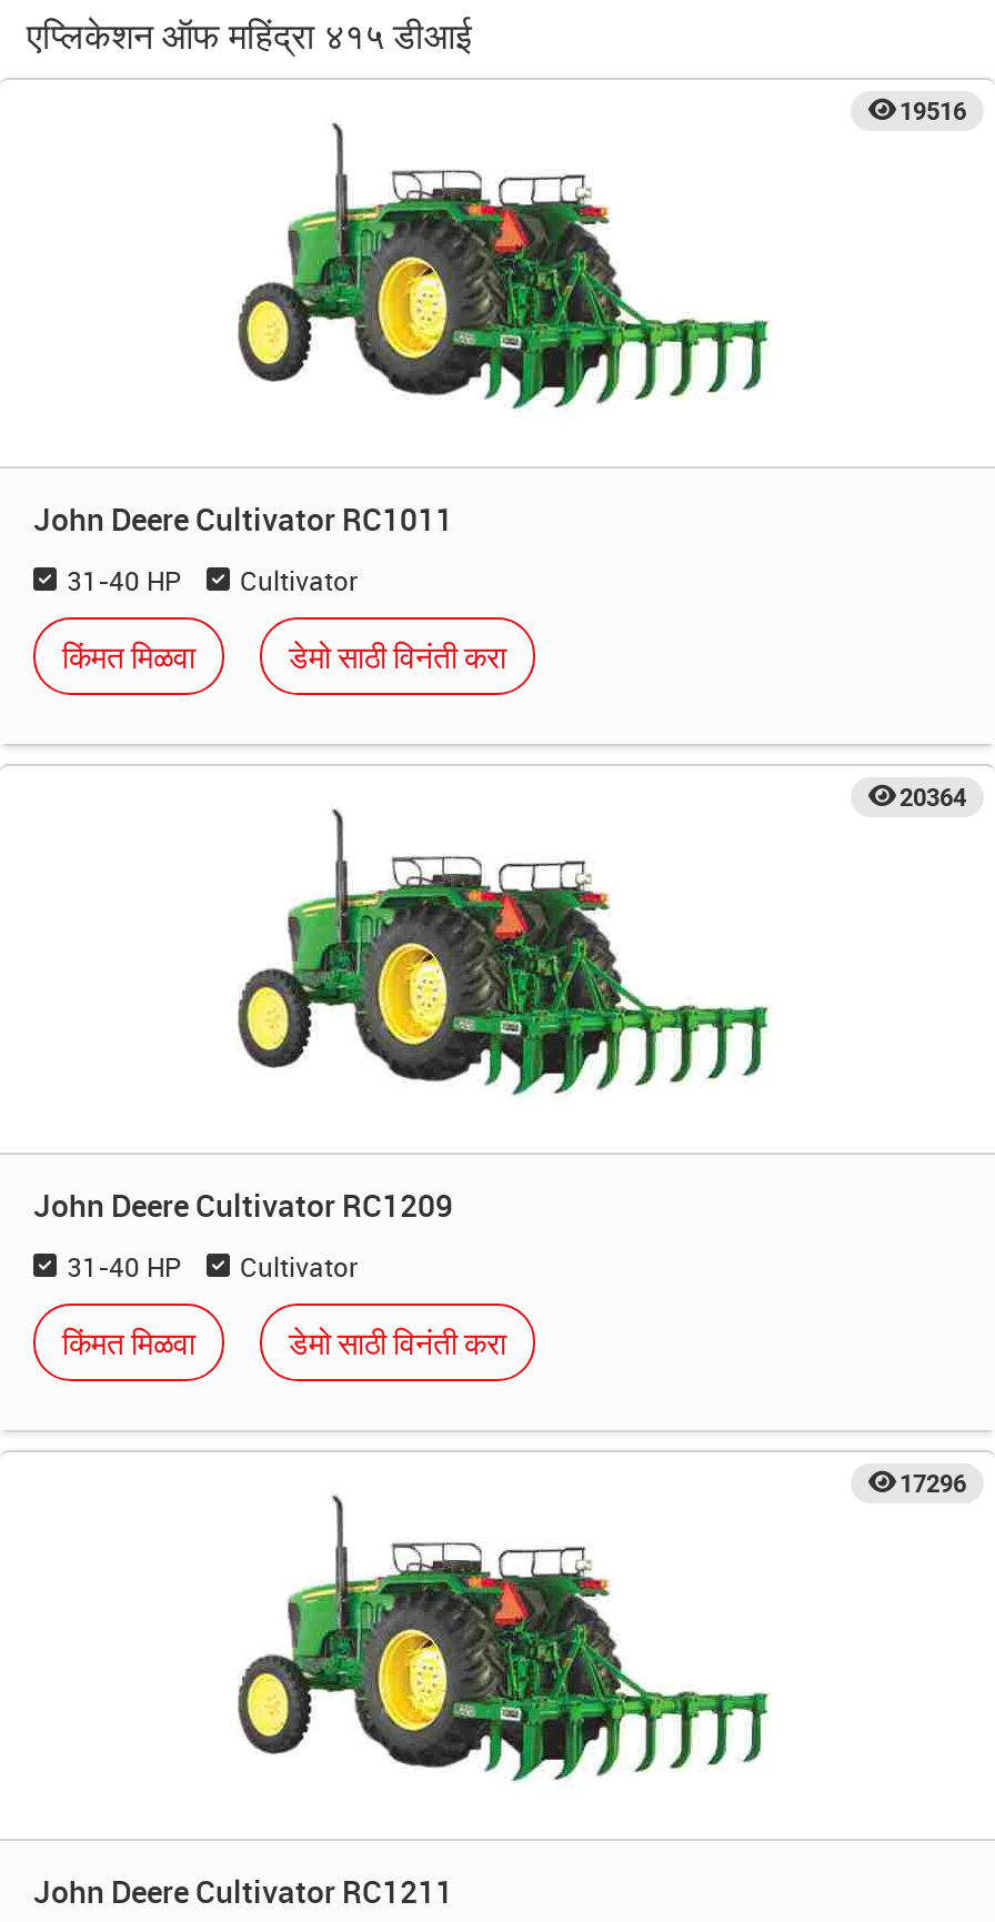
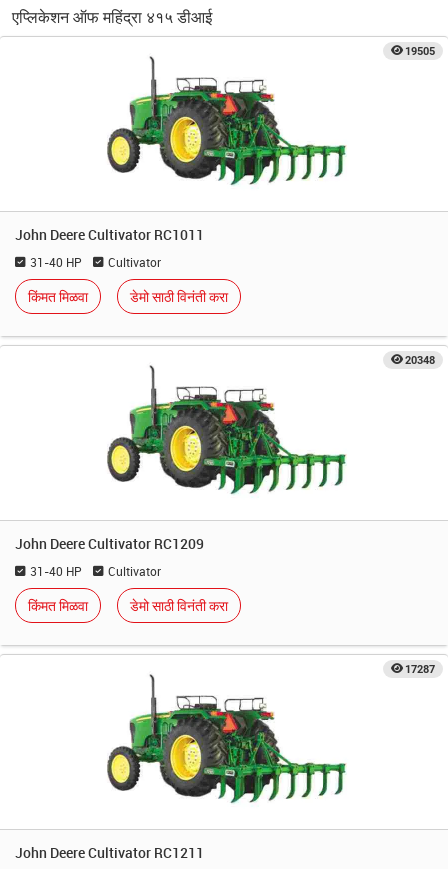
[899,98,966,127] 19516 -> [405,45,435,58] 19505
[899,784,966,813] 20364 -> [405,354,435,367] 20348
[899,1470,966,1499] 17296 -> [405,663,435,676] 17287

